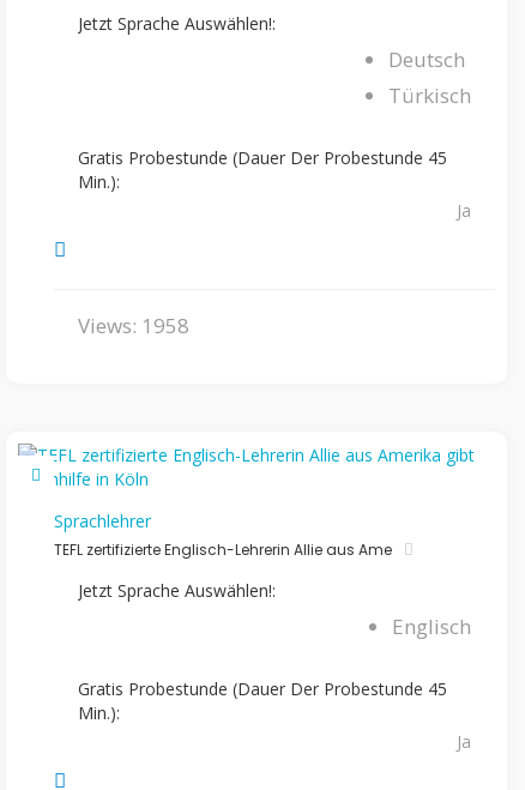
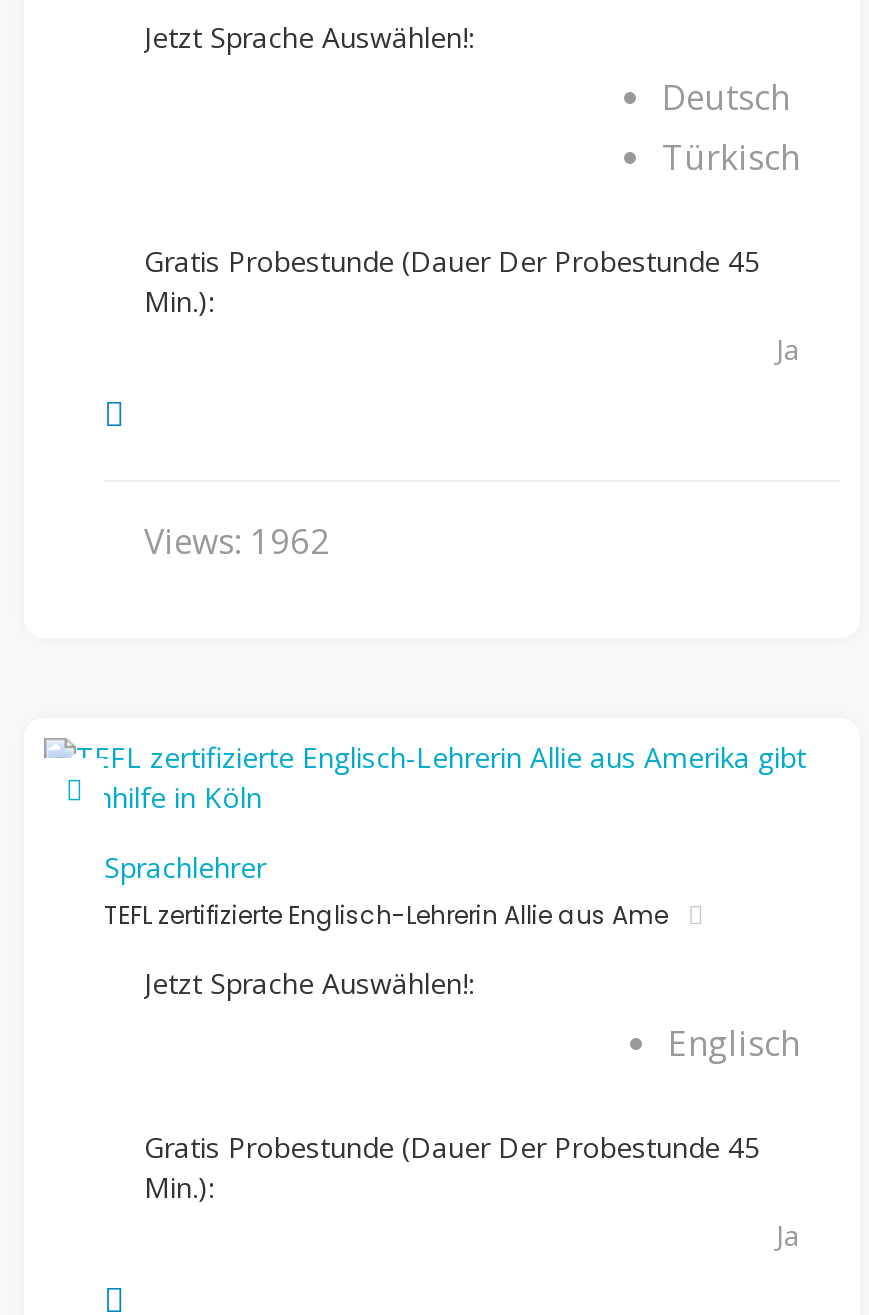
[78,311,189,339] Views: 1958 -> [144,517,330,563] Views: 1962

